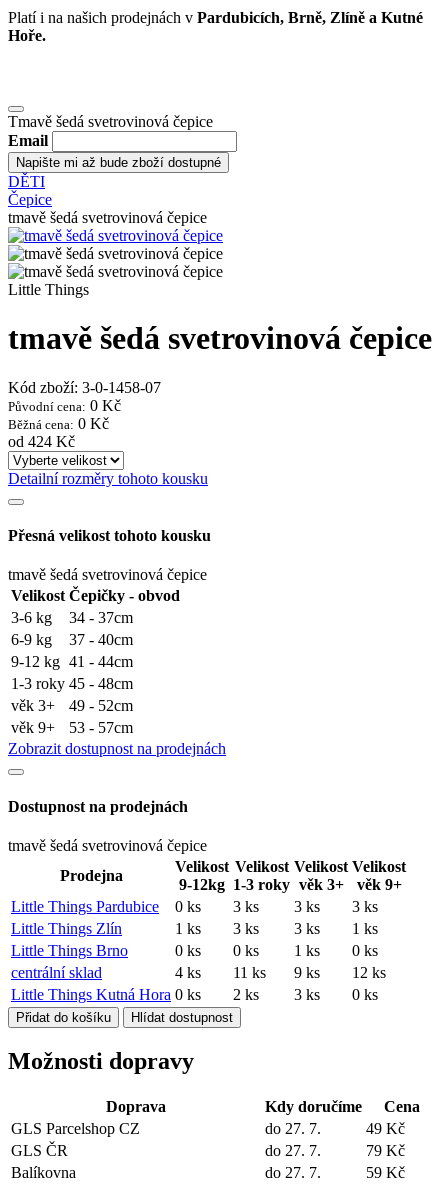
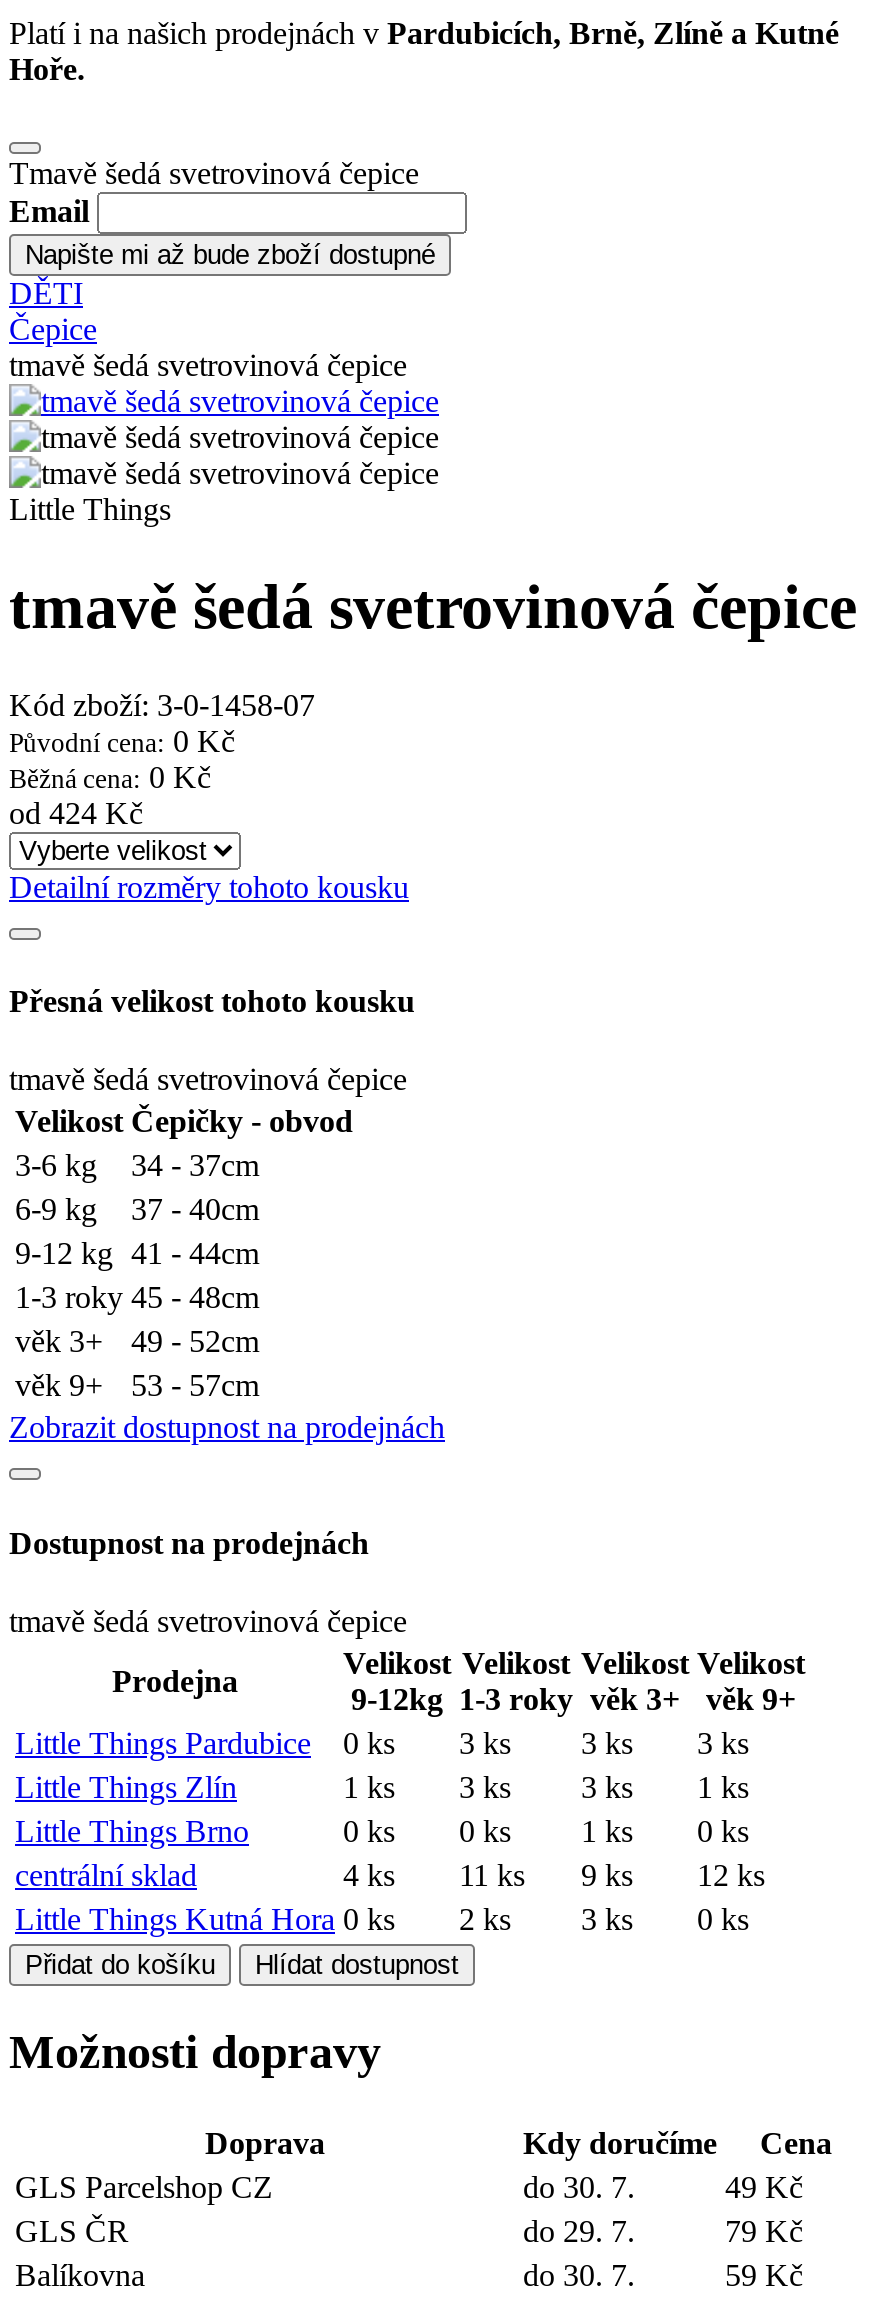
[265,1120,321,1137] do 27. 7. -> [523,2170,635,2204] do 30. 7.
[265,1142,321,1159] do 27. 7. -> [523,2214,635,2248] do 29. 7.
[265,1164,321,1181] do 27. 7. -> [523,2258,635,2292] do 30. 7.

